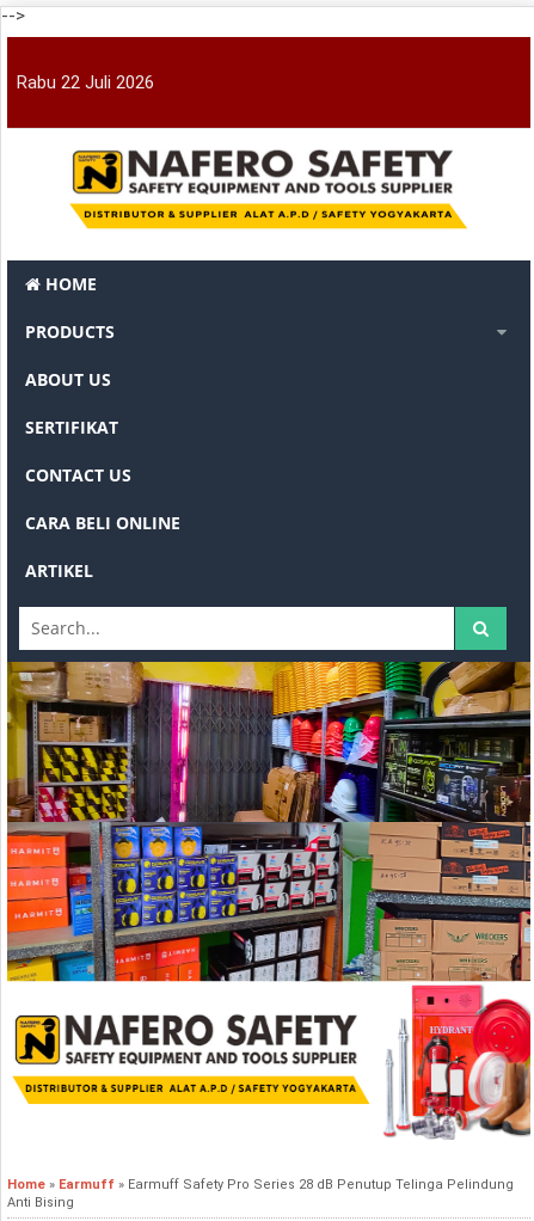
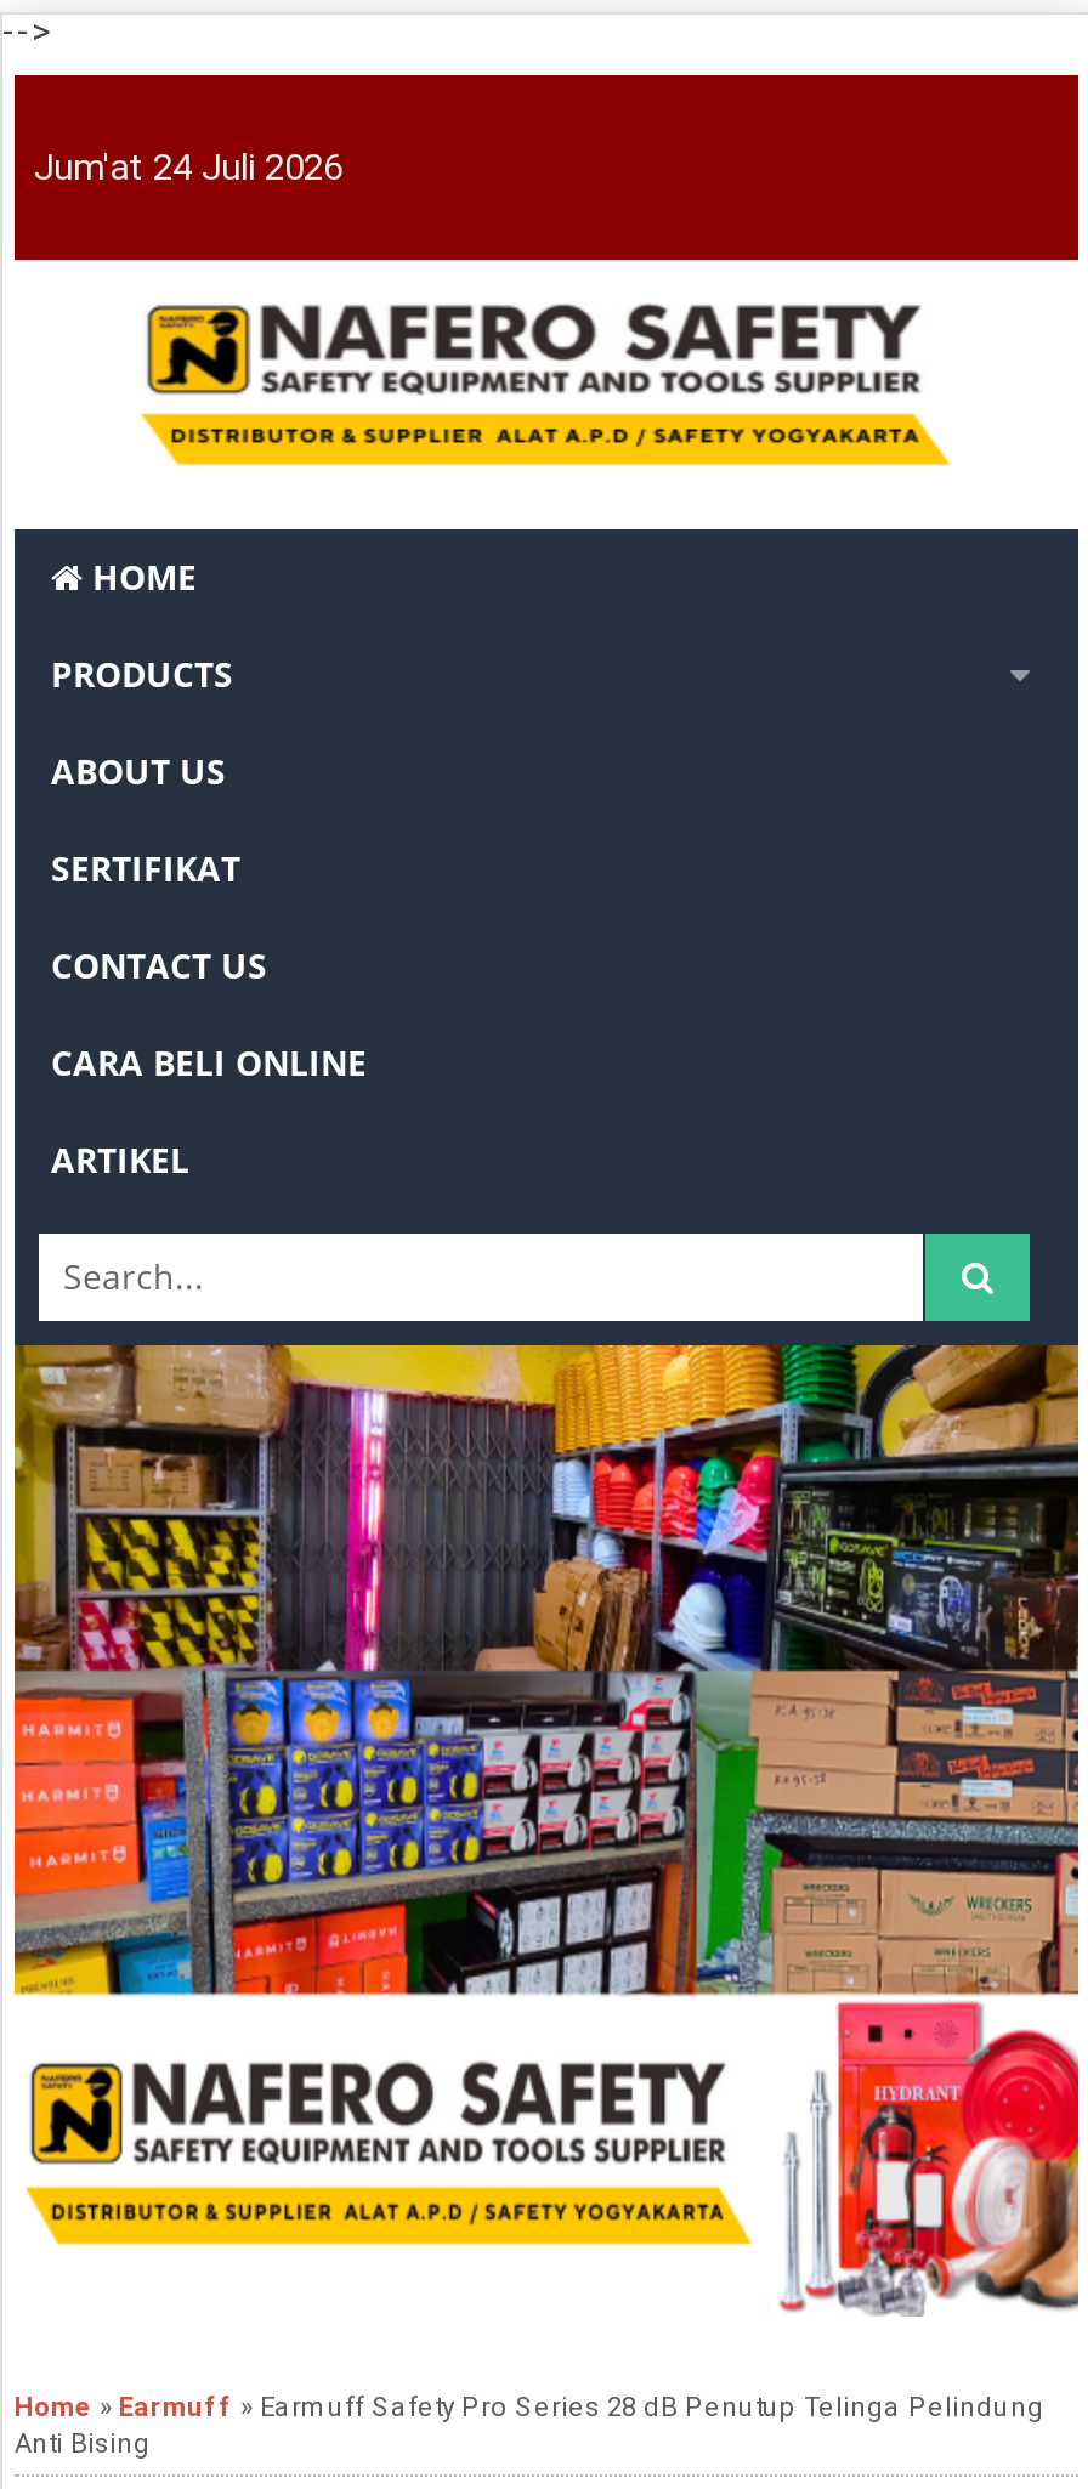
[17,71,154,93] Rabu 22 Juli 2026 -> [34,144,342,188] Jum'at 24 Juli 2026

